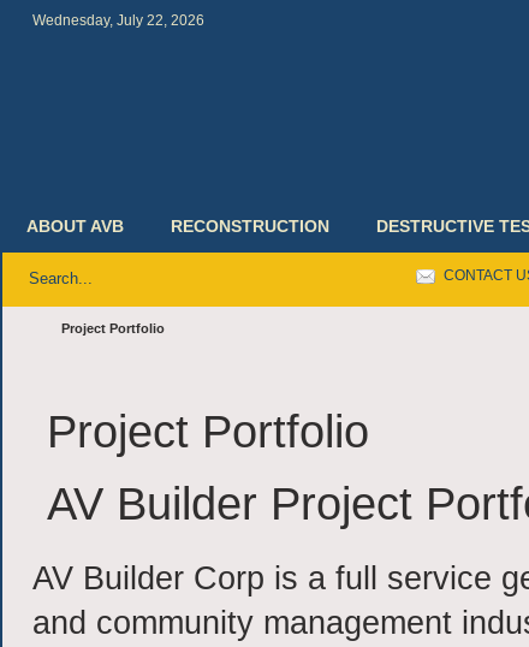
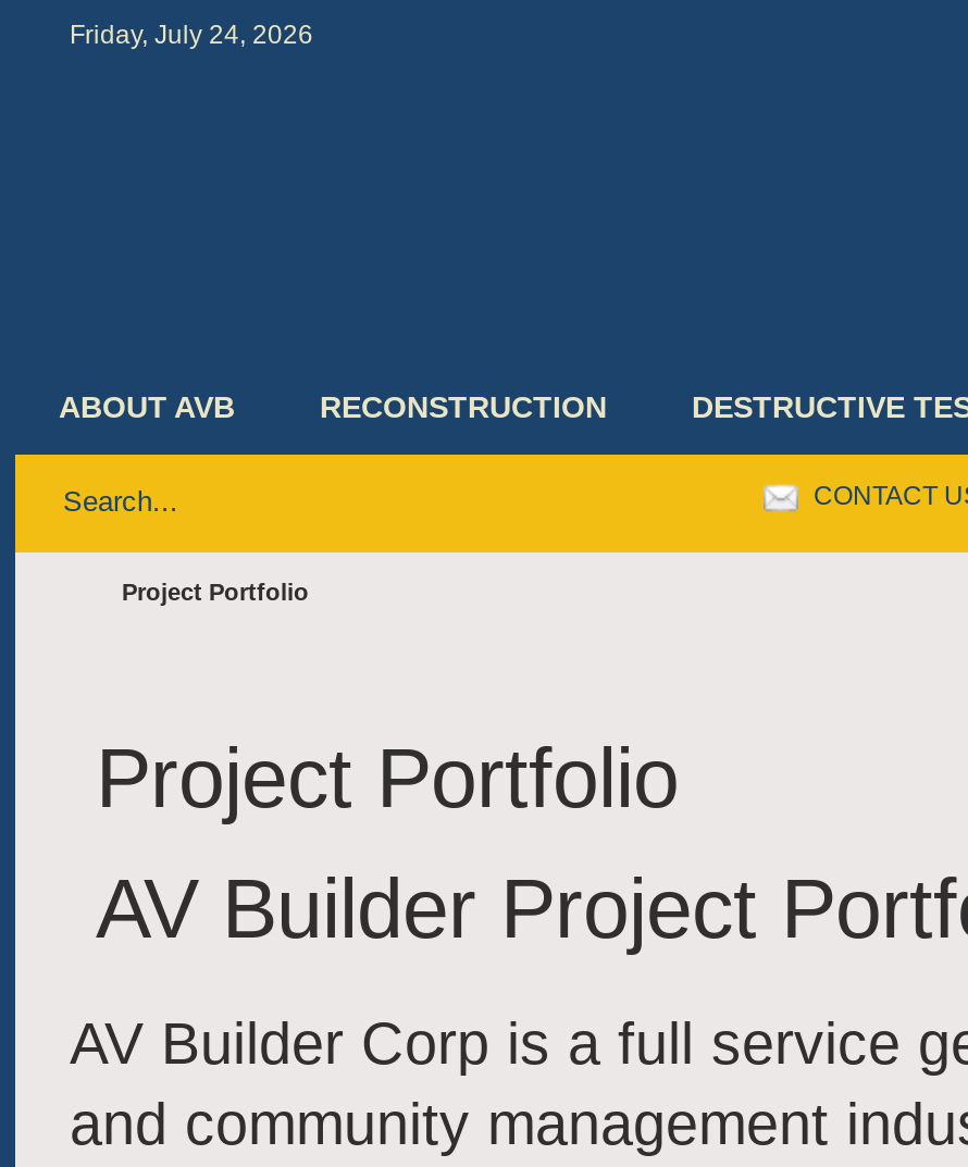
[32,12,204,29] Wednesday, July 22, 2026 -> [70,20,313,50] Friday, July 24, 2026

